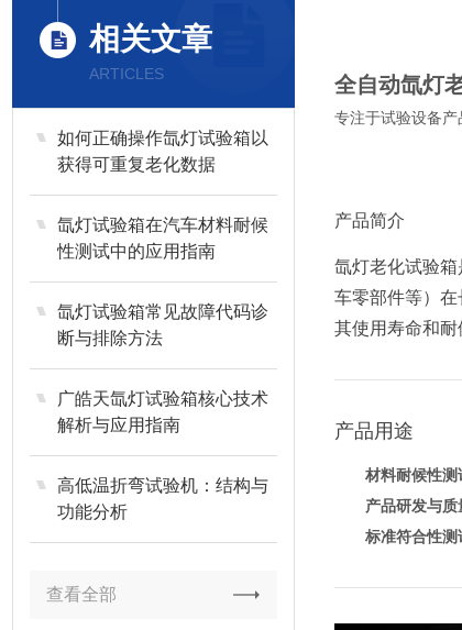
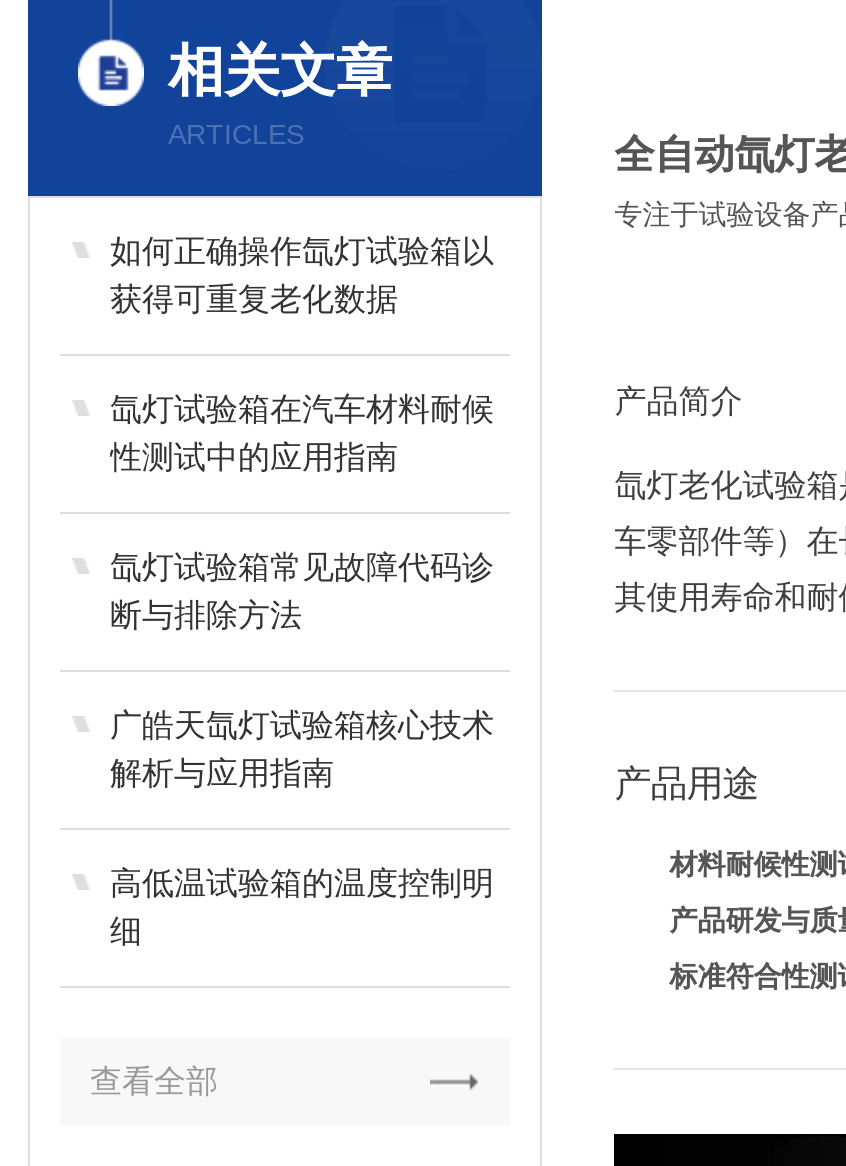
[57,476,268,521] 高低温折弯试验机：结构与 | 功能分析 -> [110,866,494,948] 高低温试验箱的温度控制明 | 细

